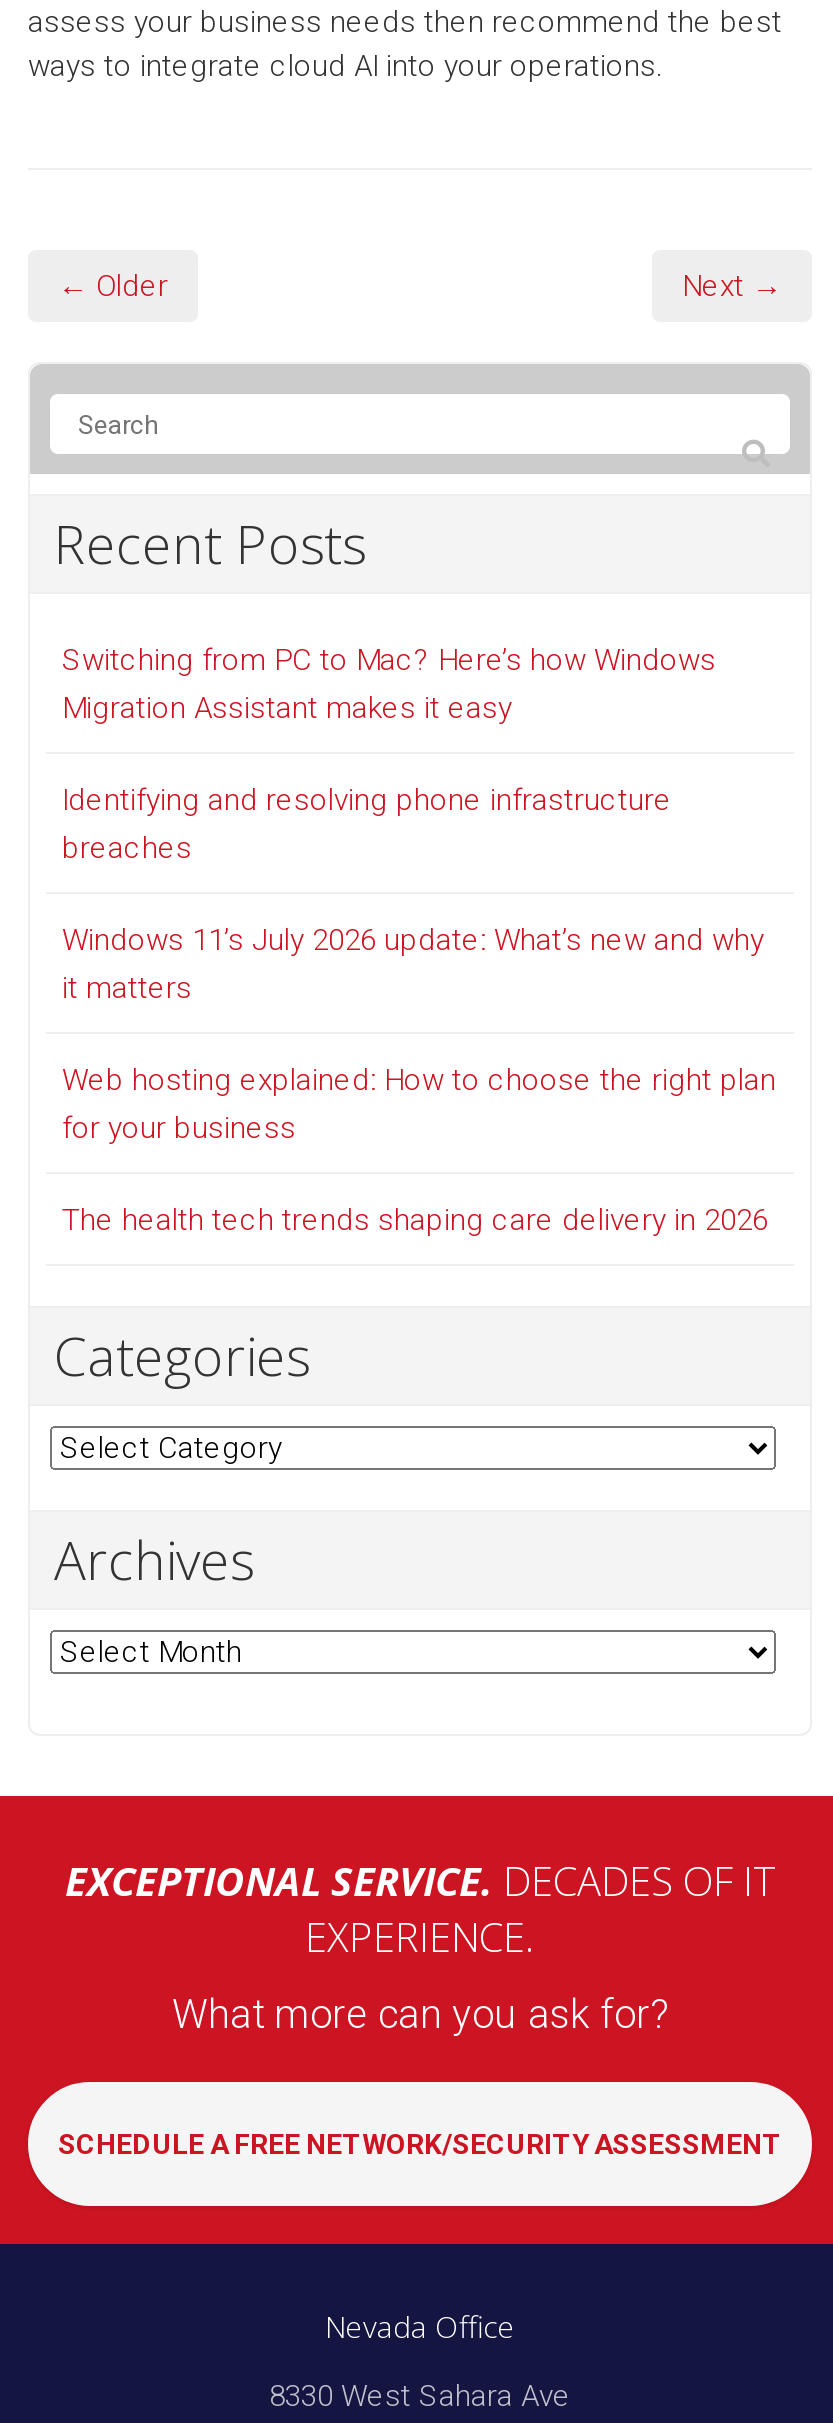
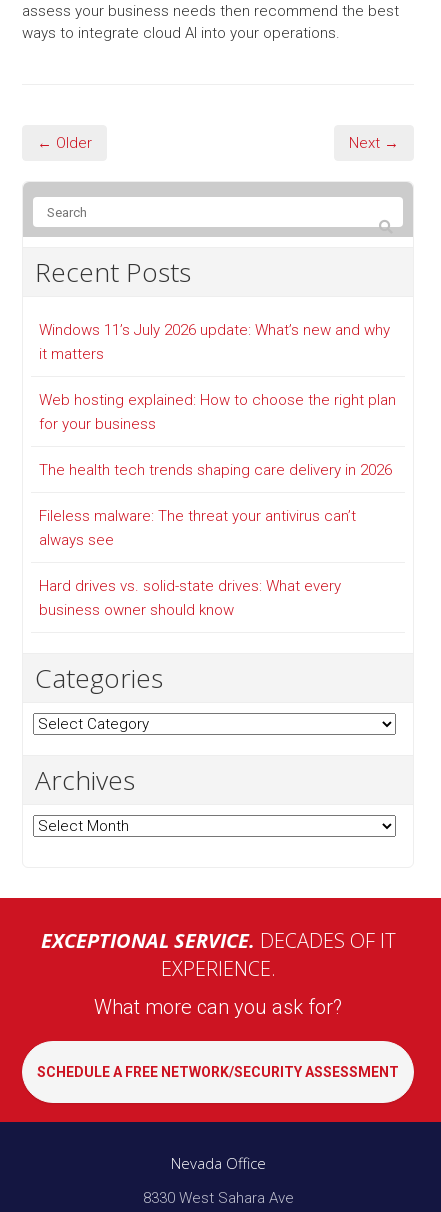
[62,643,716,867] Switching from PC to Mac? Here’s how Windows | Migration Assistant makes it easy | Identifying and resolving phone infrastructure | breaches -> none
moved [62,923,776,1239] -> [39,321,396,479]: Windows 11’s July 2026 update: What’s new and why | it matters | Web hosting explained: How to choose the right plan | for your business | The health tech trends shaping care delivery in 2026
none -> [39,507,356,619] Fileless malware: The threat your antivirus can’t | always see | Hard drives vs. solid-state drives: What every | business owner should know

